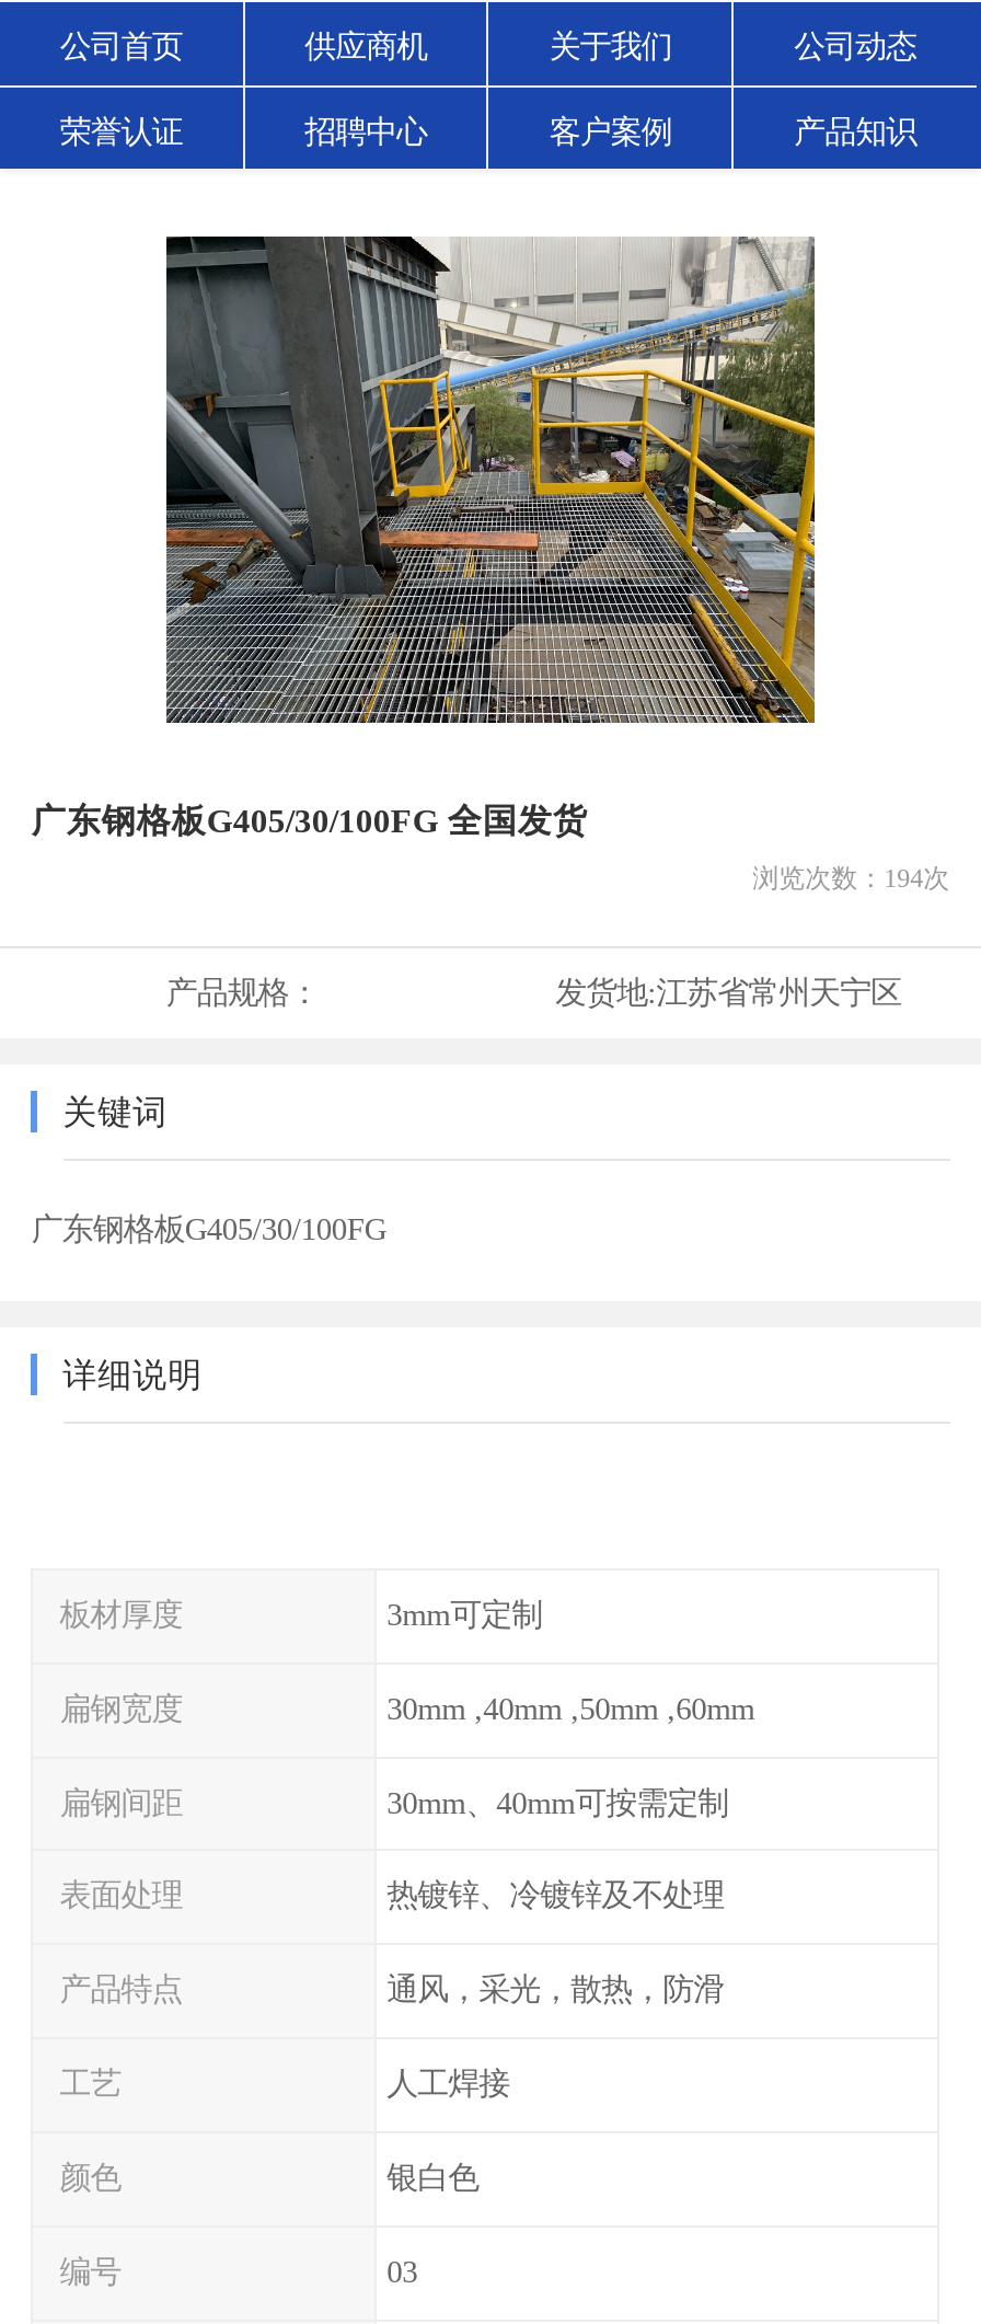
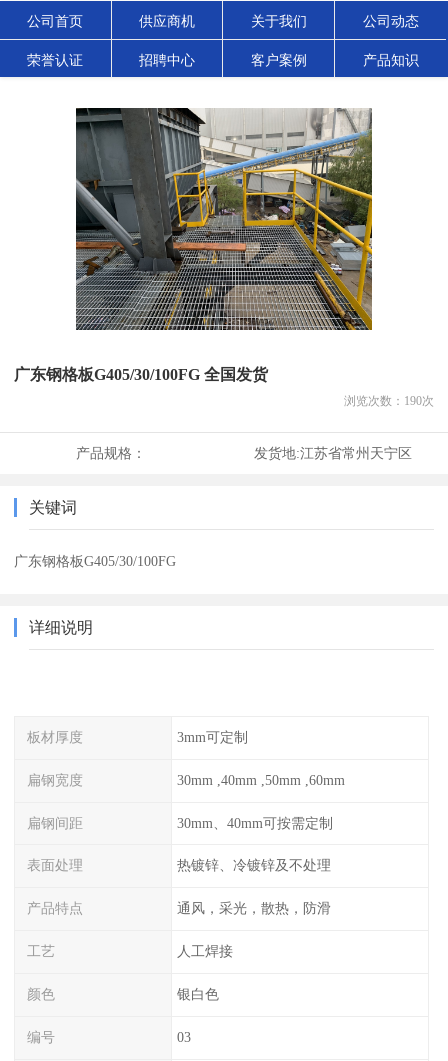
[753,863,950,894] 浏览次数：194次 -> [344,394,434,408] 浏览次数：190次

